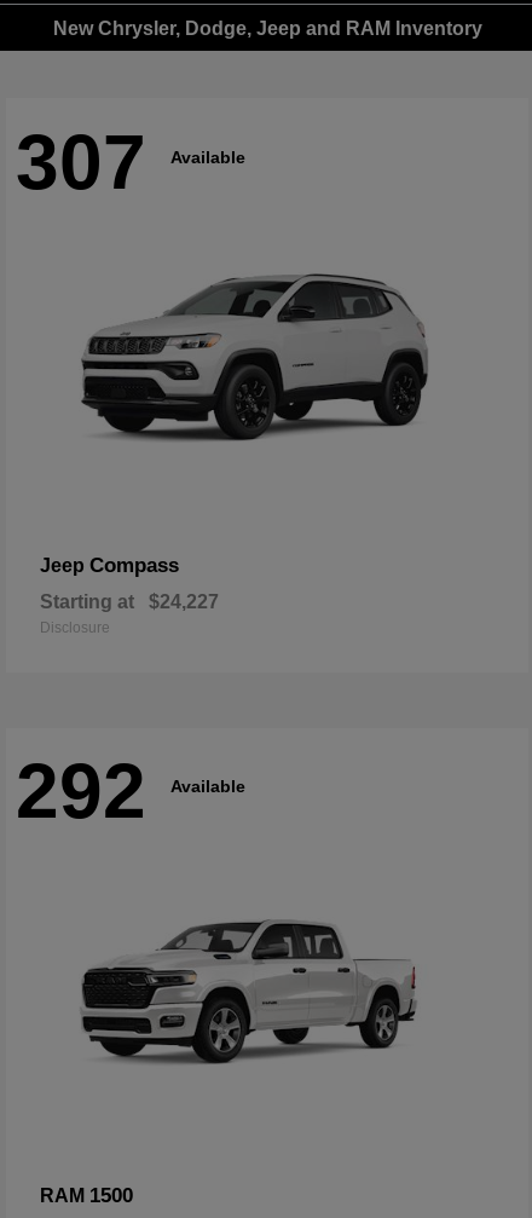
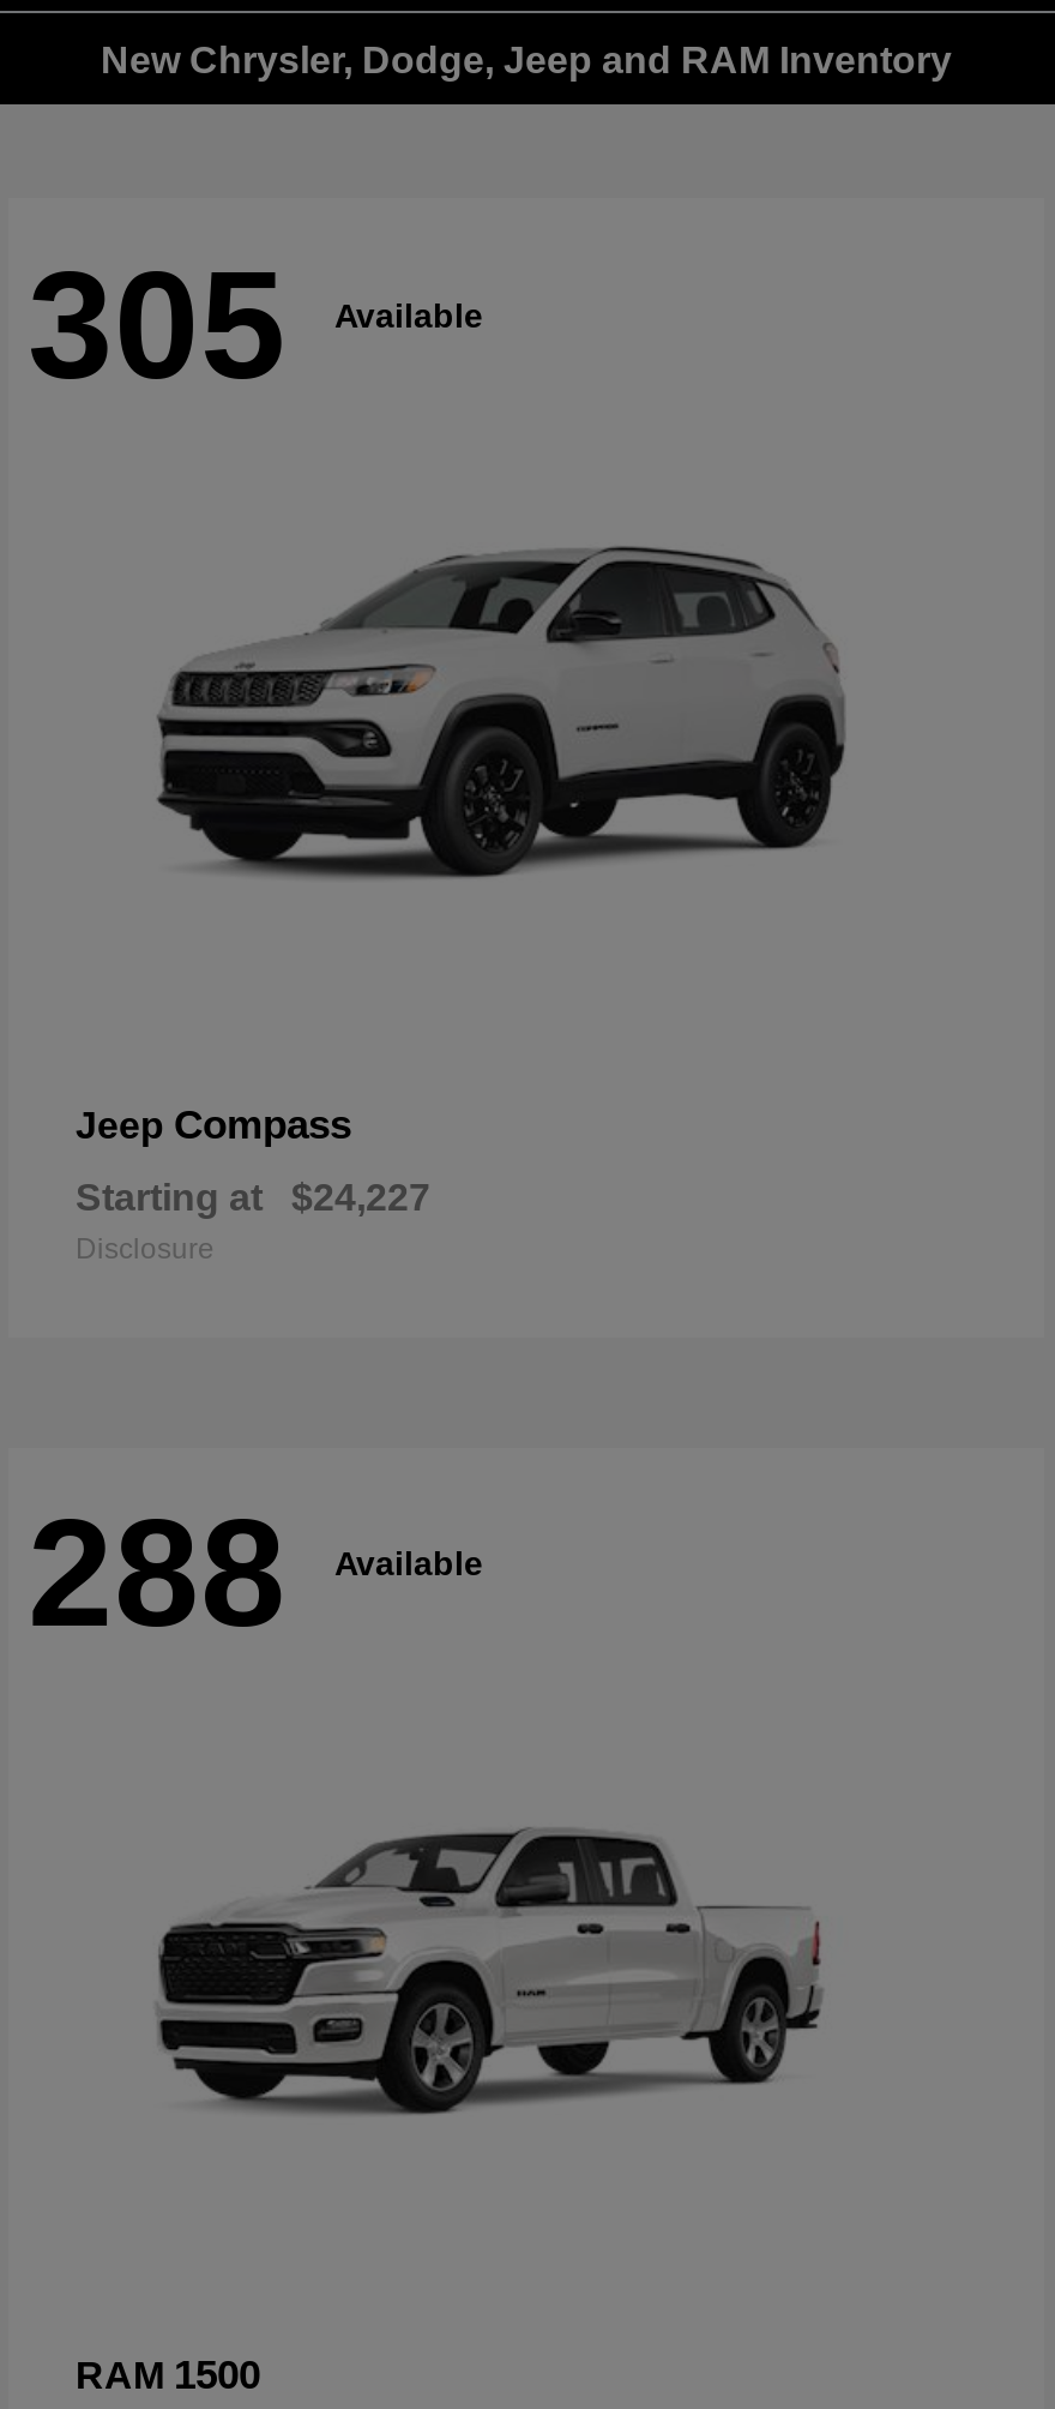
[16,118,245,205] 307 Available -> [28,238,483,411] 305 Available
[16,748,245,835] 292 Available -> [28,1488,483,1660] 288 Available

